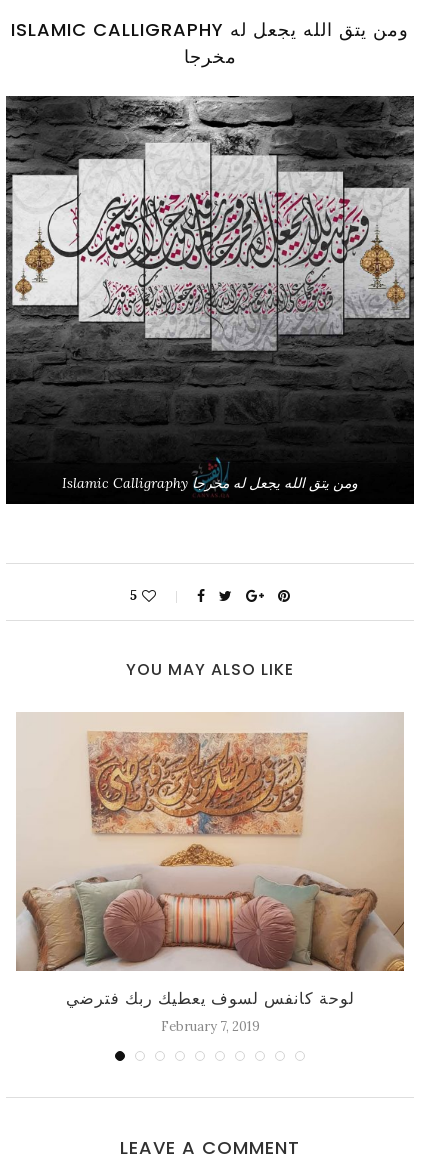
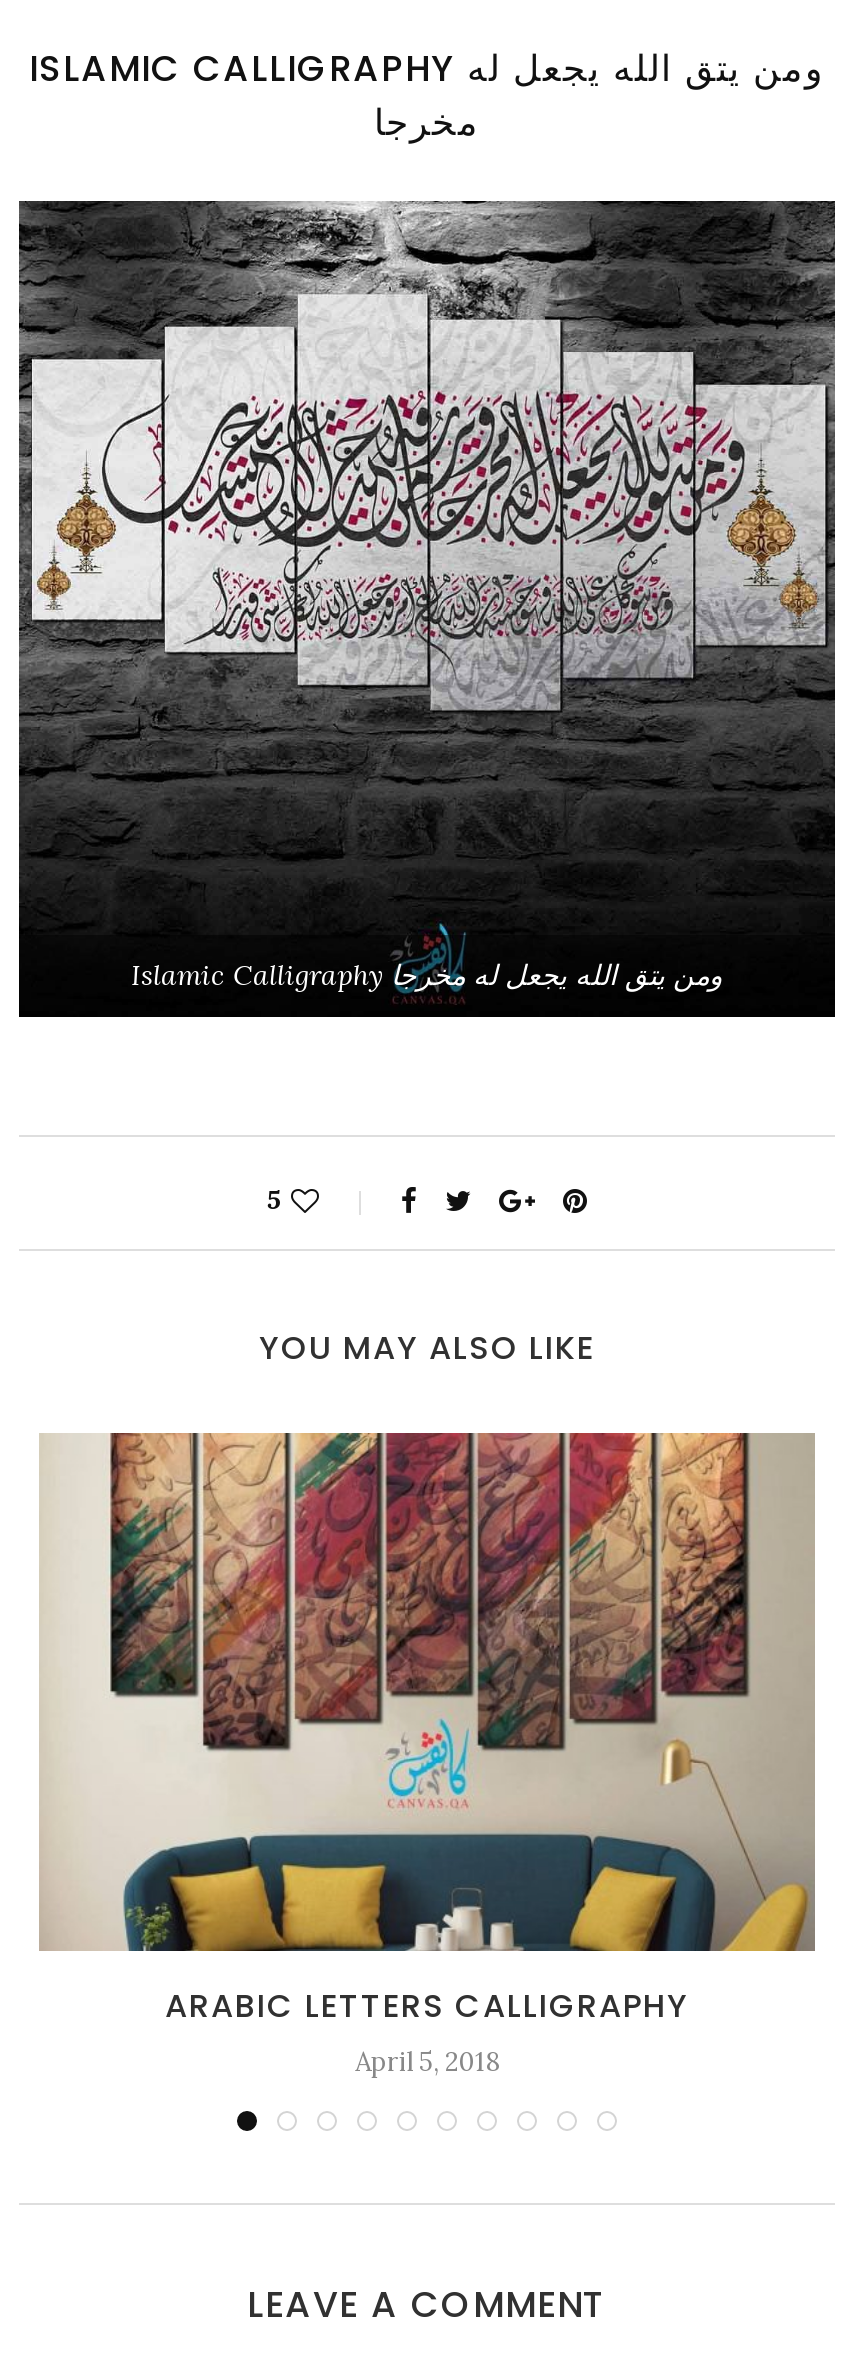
[18,712,404,1035] [image] | لوحة كانفس لسوف يعطيك ربك فترضي | February 7, 2019 -> [51,1431,815,2078] [image] | ARABIC LETTERS CALLIGRAPHY | April 5, 2018

